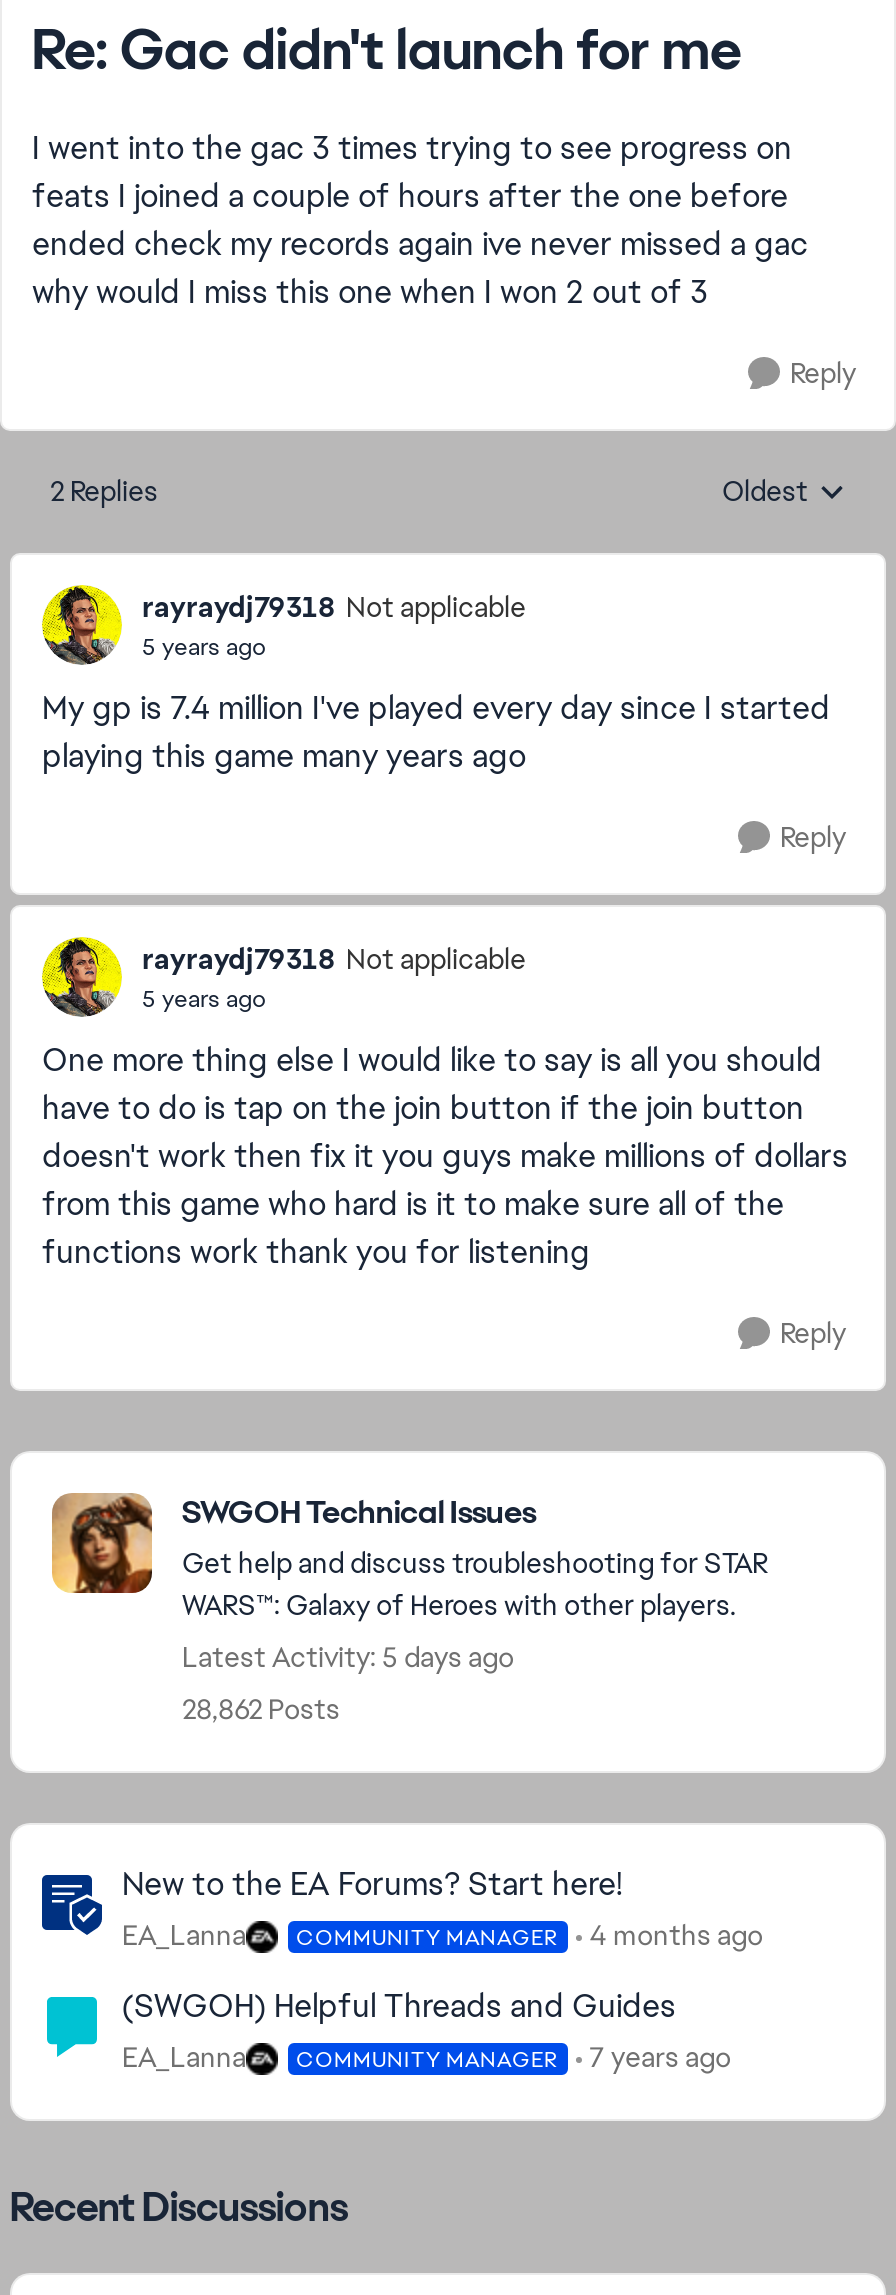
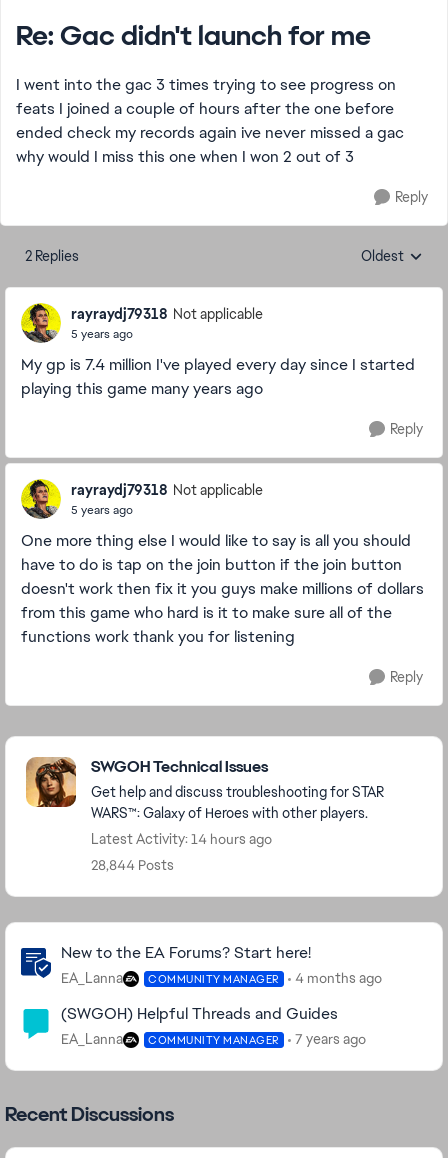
[182,1639,514,1675] Latest Activity: 5 days ago -> [91,830,272,848] Latest Activity: 14 hours ago
[182,1691,340,1727] 28,862 Posts -> [91,856,174,874] 28,844 Posts

